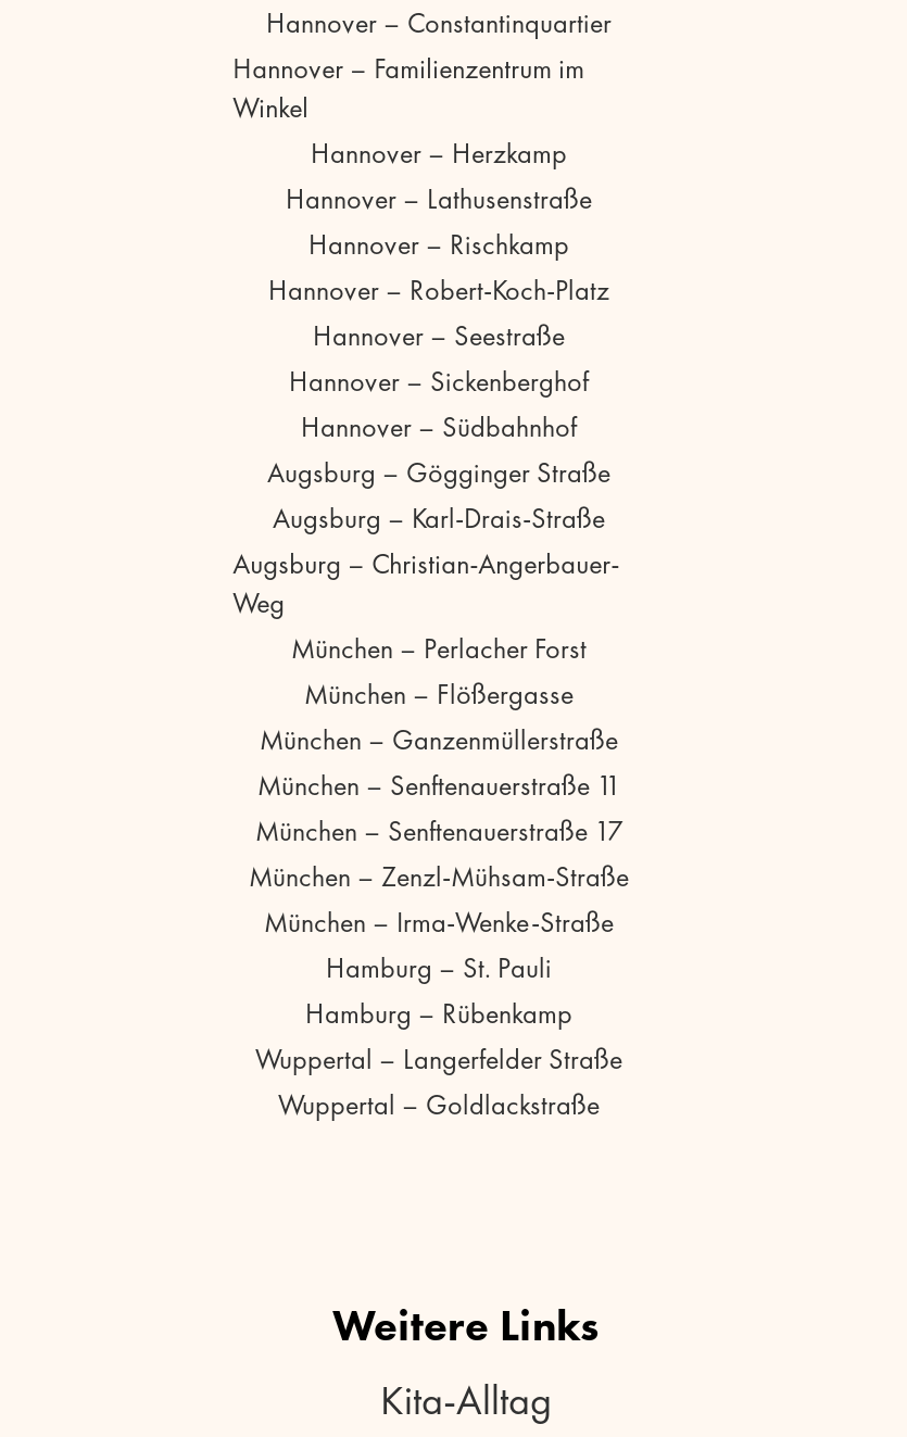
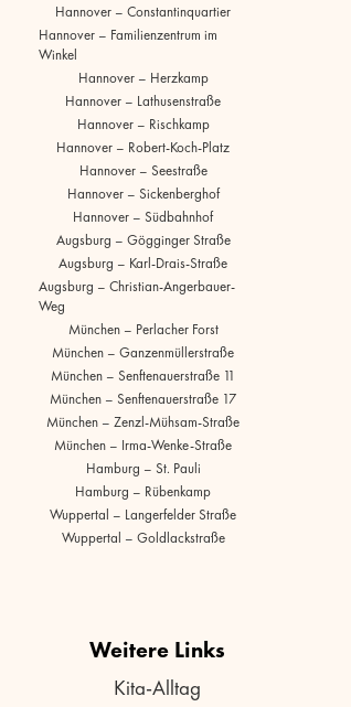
[304,676,574,713] München – Flößergasse -> none

